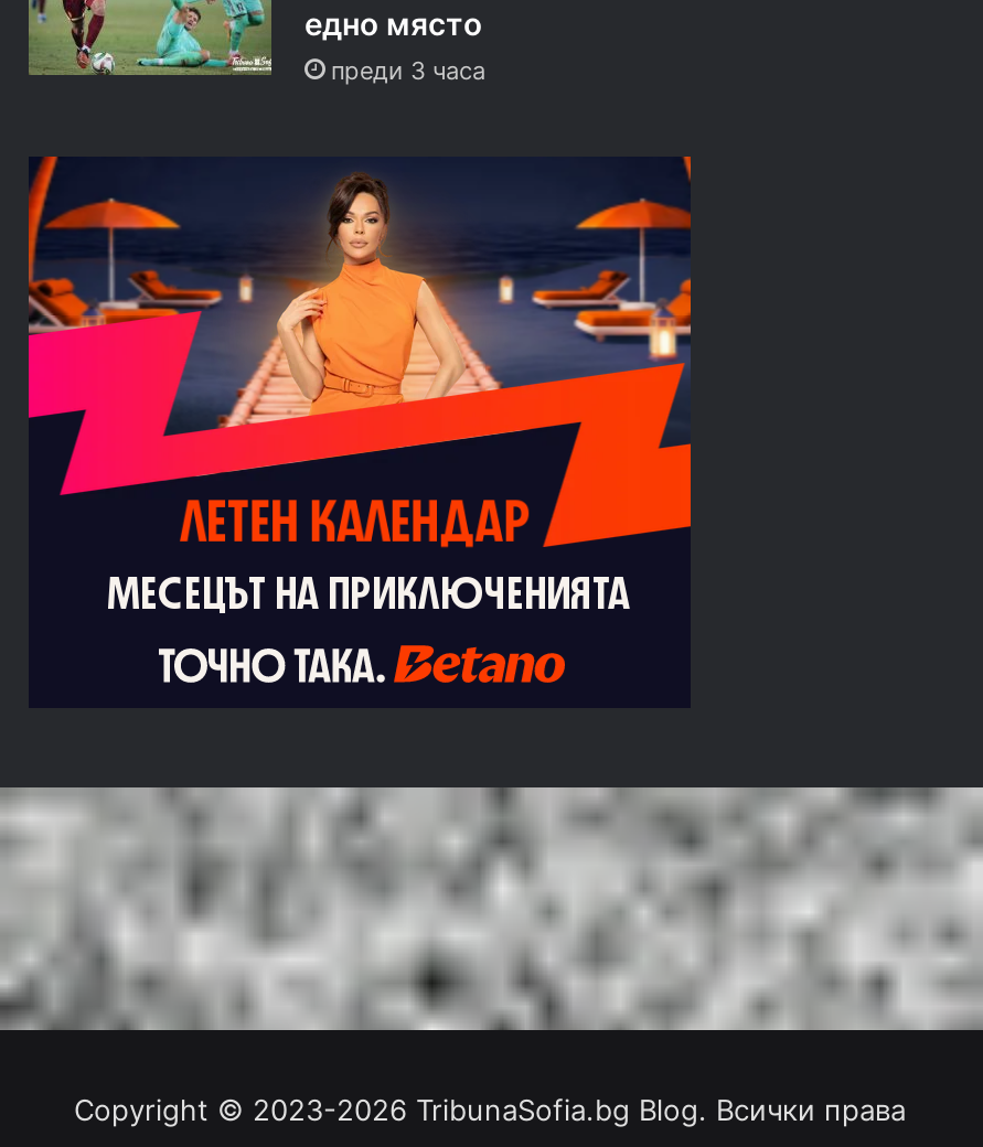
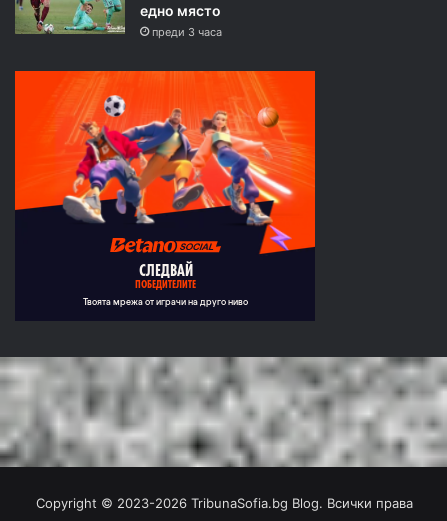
[26,157,693,686] [image] -> [14,70,316,310] [image]

